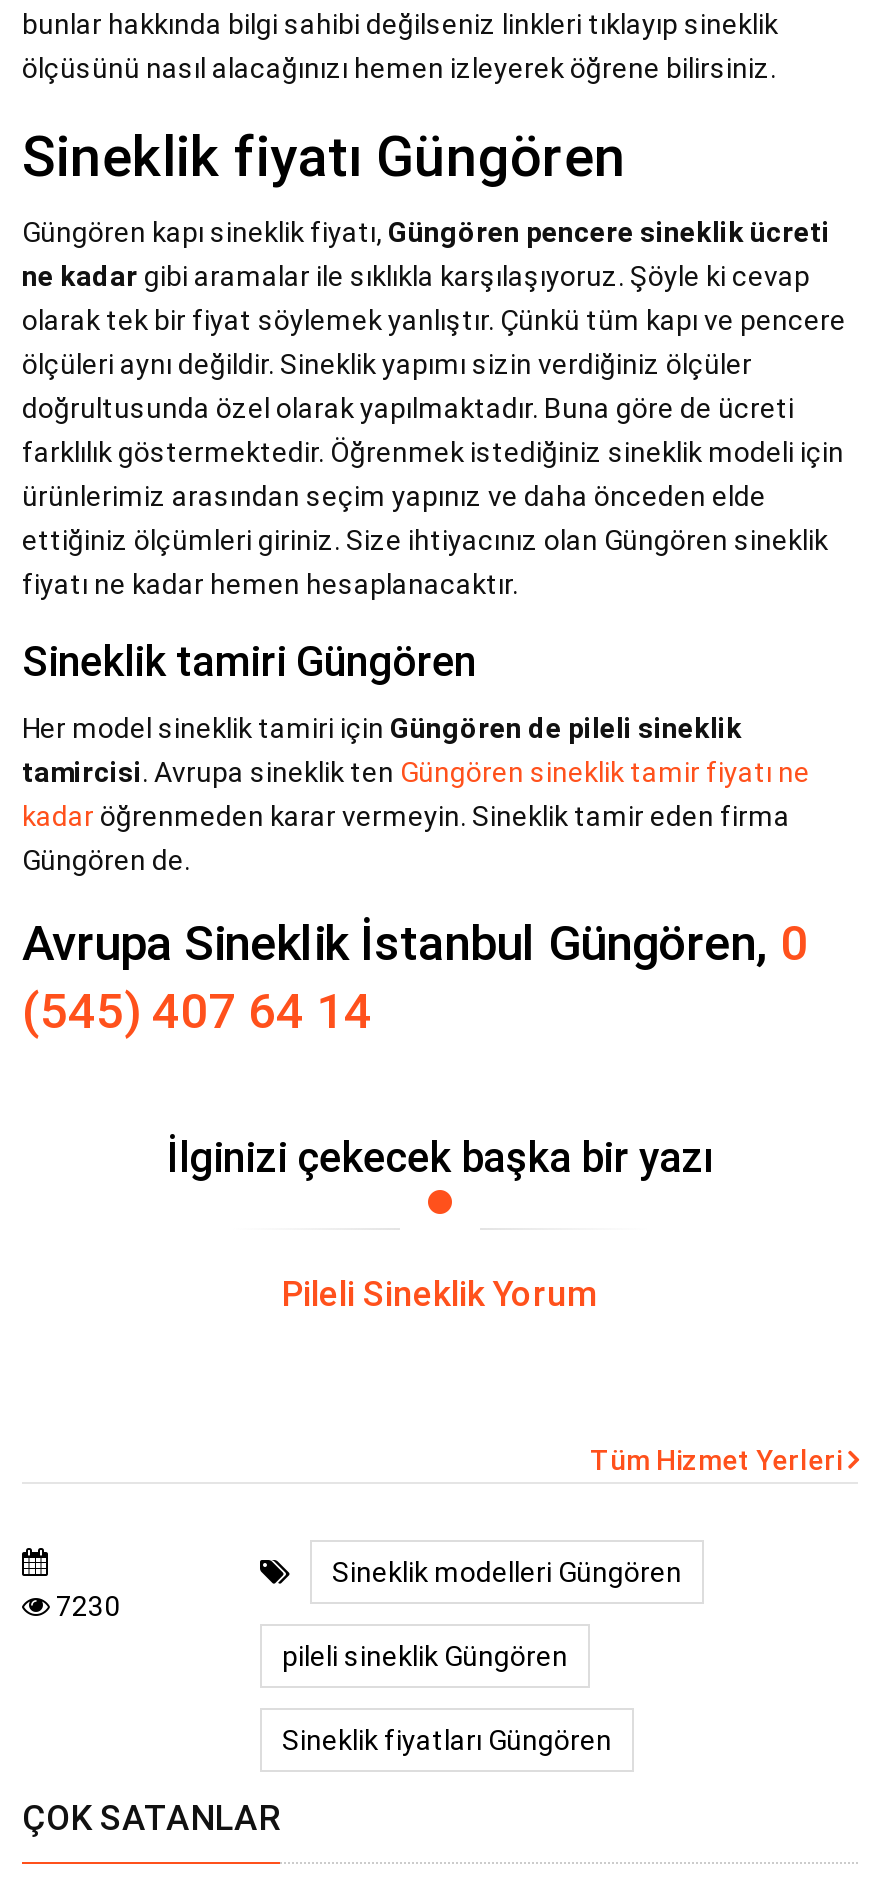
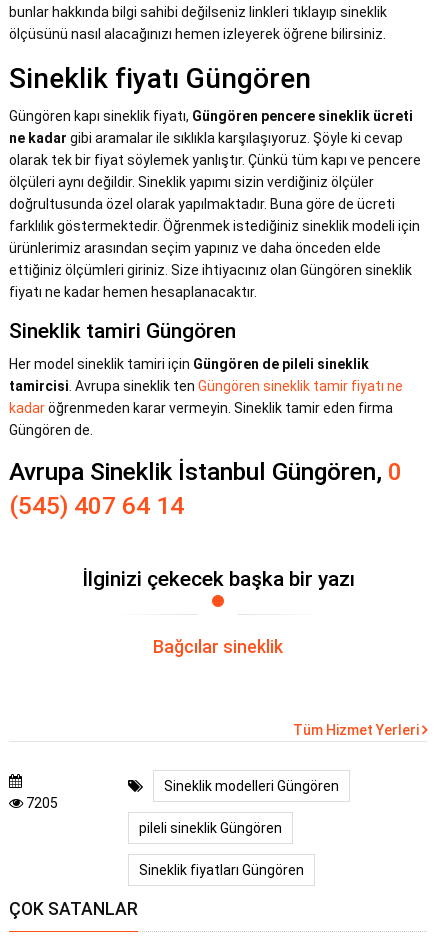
[281,1274,599,1314] Pileli Sineklik Yorum -> [153,637,283,657] Bağcılar sineklik
[56,1590,120,1622] 7230 -> [26,795,58,811] 7205

